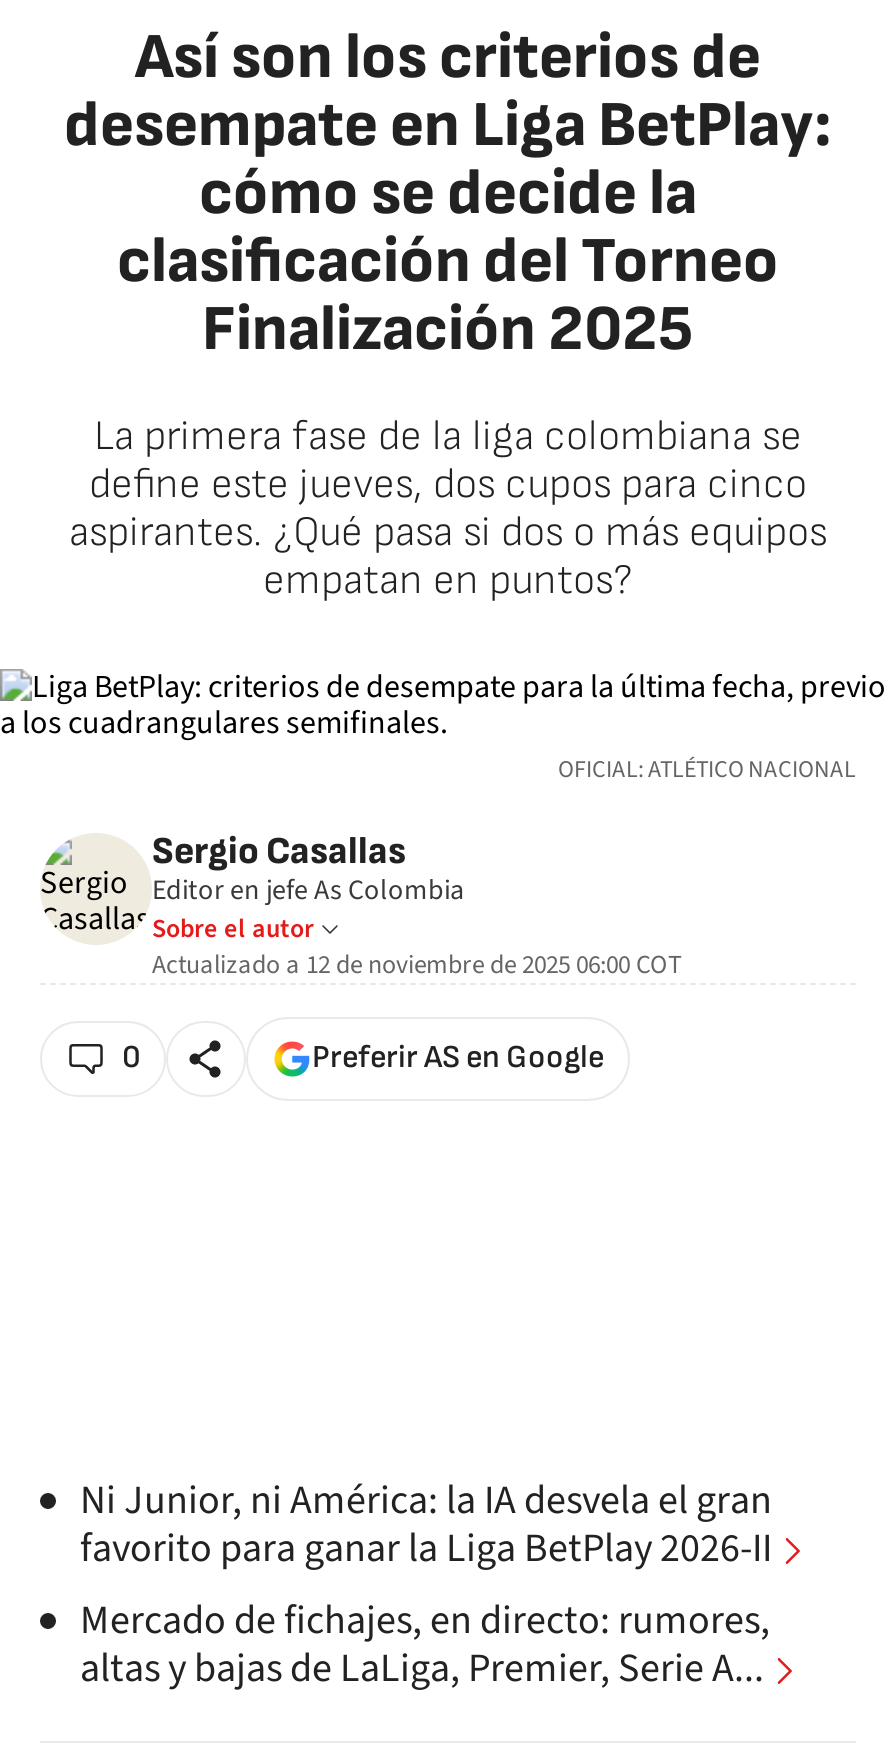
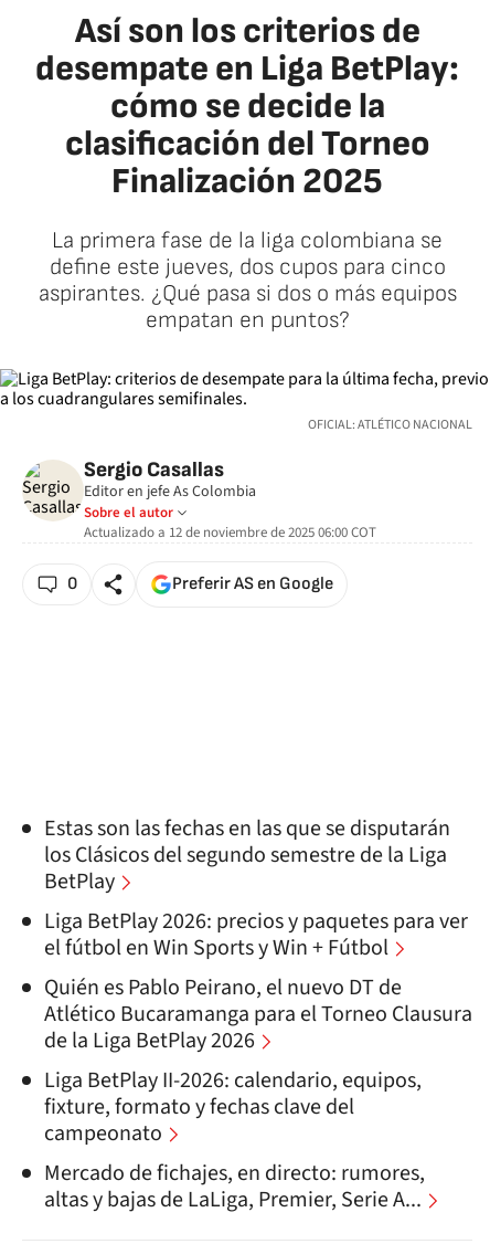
[80,1473,772,1577] Ni Junior, ni América: la IA desvela el gran | favorito para ganar la Liga BetPlay 2026-II -> [44,813,472,1149] Estas son las fechas en las que se disputarán | los Clásicos del segundo semestre de la Liga | BetPlay | Liga BetPlay 2026: precios y paquetes para ver | el fútbol en Win Sports y Win + Fútbol | Quién es Pablo Peirano, el nuevo DT de | Atlético Bucaramanga para el Torneo Clausura | de la Liga BetPlay 2026 | Liga BetPlay II-2026: calendario, equipos, | fixture, formato y fechas clave del | campeonato

